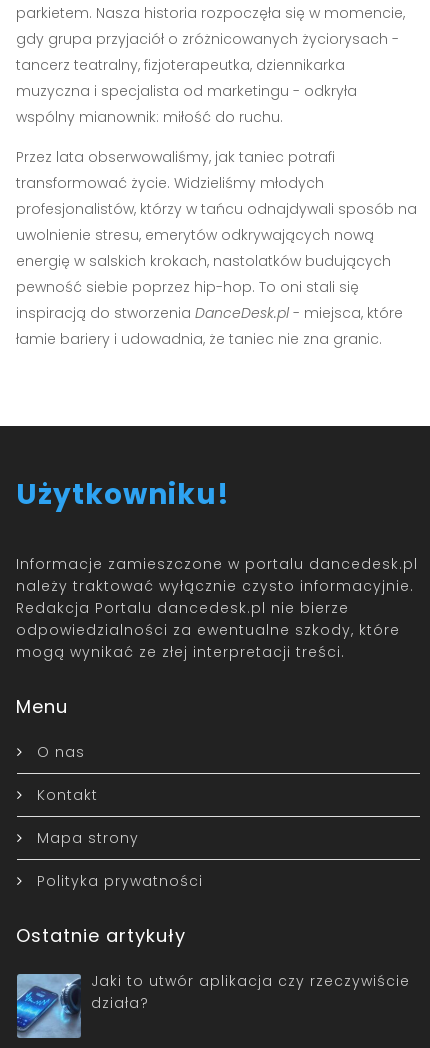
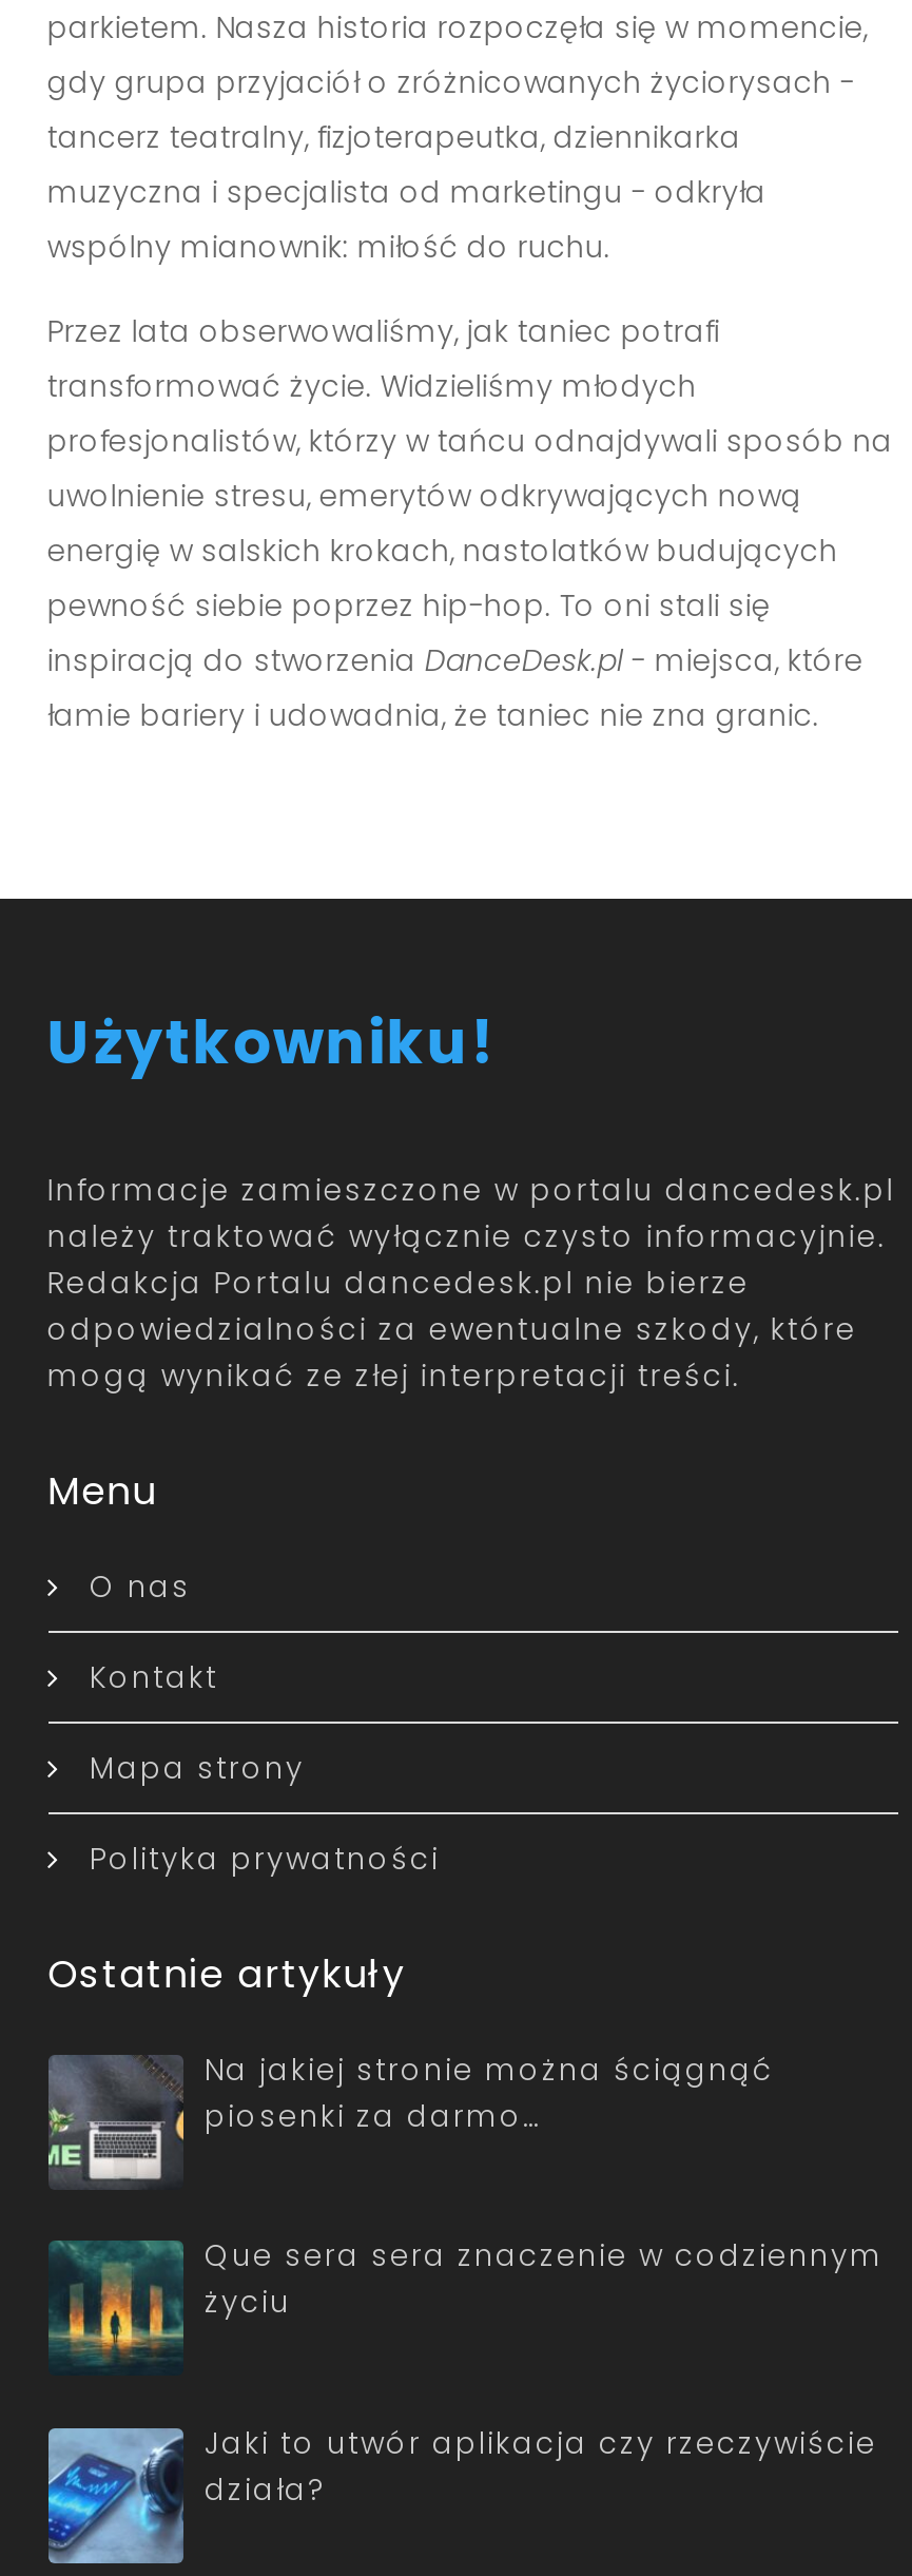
none -> [46,2048,884,2323] [image] | Na jakiej stronie można ściągnąć | piosenki za darmo… | Que sera sera znaczenie w codziennym | życiu
none -> [48,2241,183,2367] [image]

